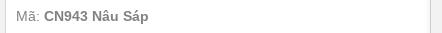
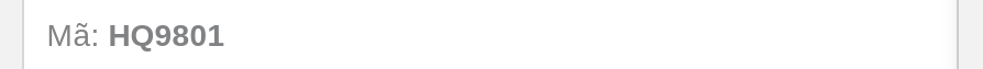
[16,8,149,24] Mã: CN943 Nâu Sáp -> [47,18,225,53] Mã: HQ9801

